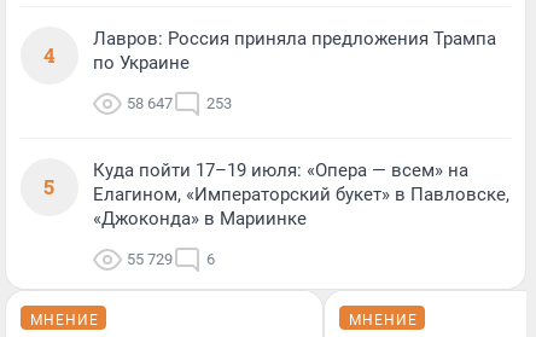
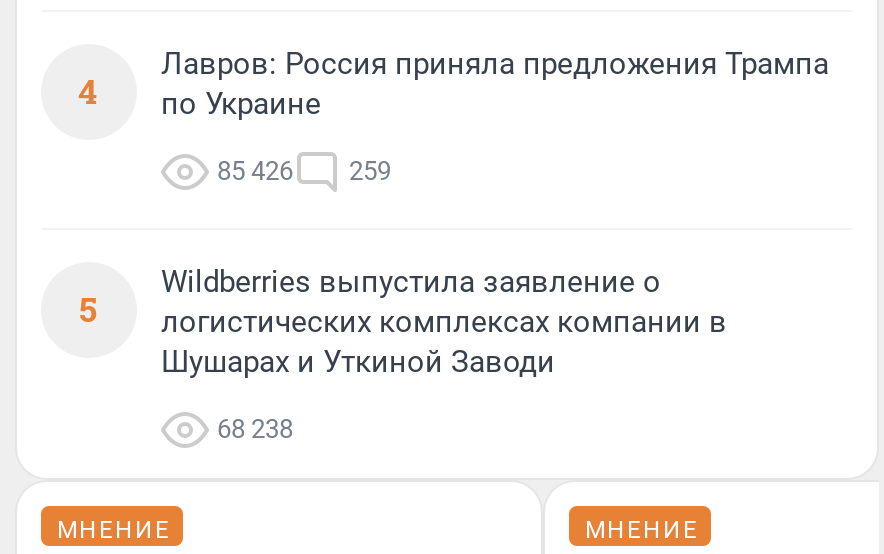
[127,94,173,112] 58 647 -> [217,155,293,185] 85 426
[206,94,232,112] 253 -> [349,155,391,185] 259
[93,159,509,229] Куда пойти 17–19 июля: «Опера — всем» на | Елагином, «Императорский букет» в Павловске, | «Джоконда» в Мариинке -> [161,263,727,379] Wildberries выпустила заявление о | логистических комплексах компании в | Шушарах и Уткиной Заводи
[127,250,215,268] 55 729 | 6 -> [217,413,293,443] 68 238

